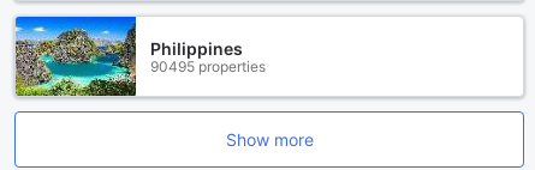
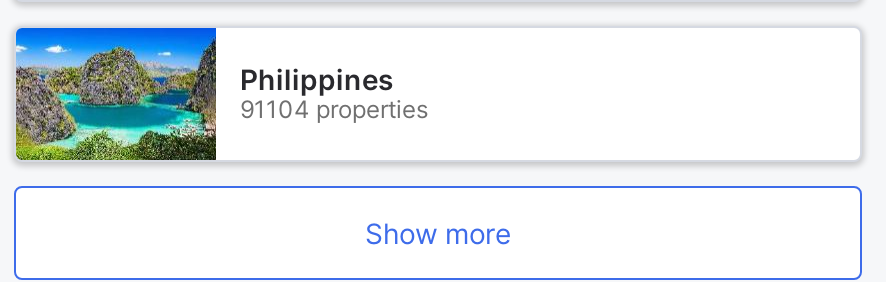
[150,57,266,75] 90495 properties -> [240,95,428,125] 91104 properties

